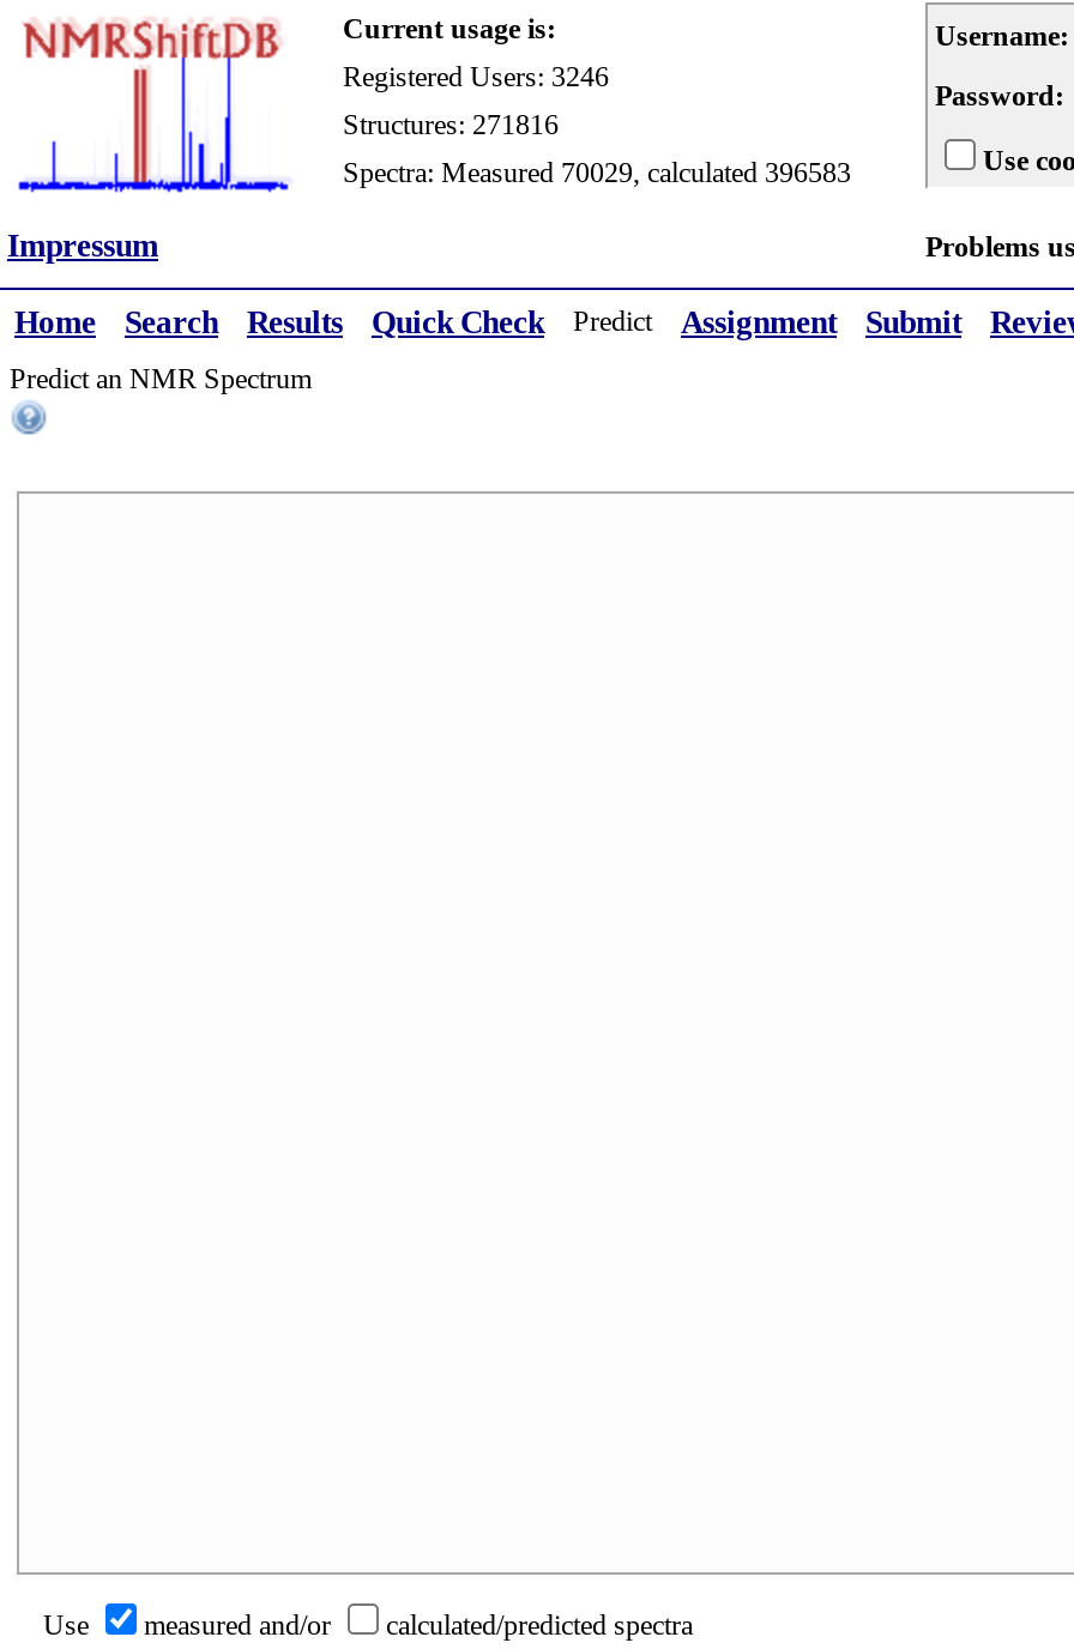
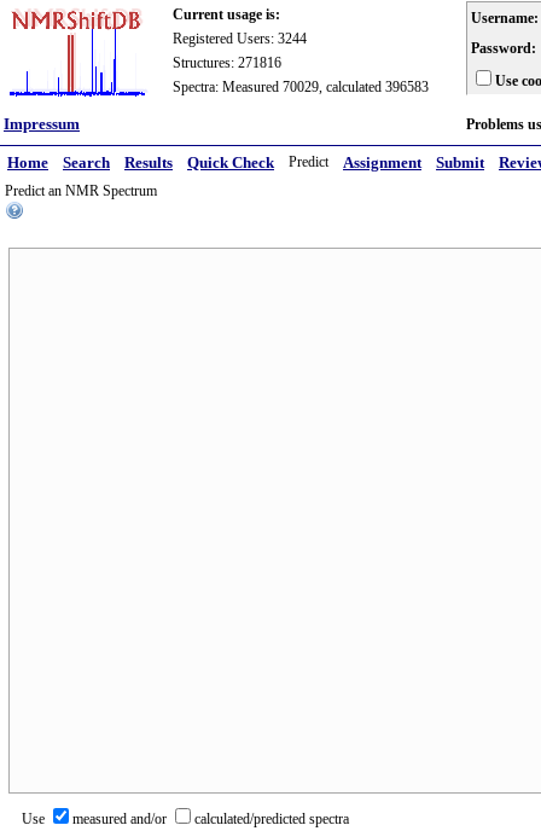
[343,60,609,93] Registered Users: 3246 -> [173,30,307,47] Registered Users: 3244

